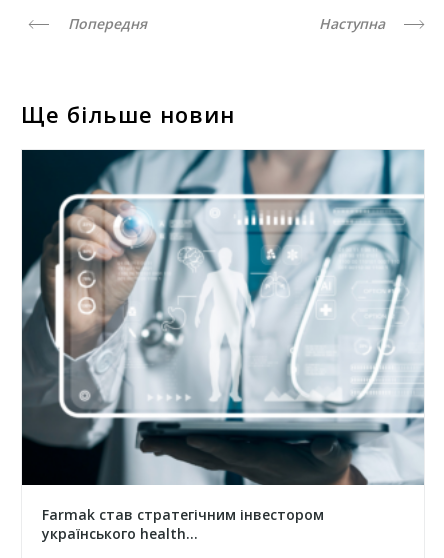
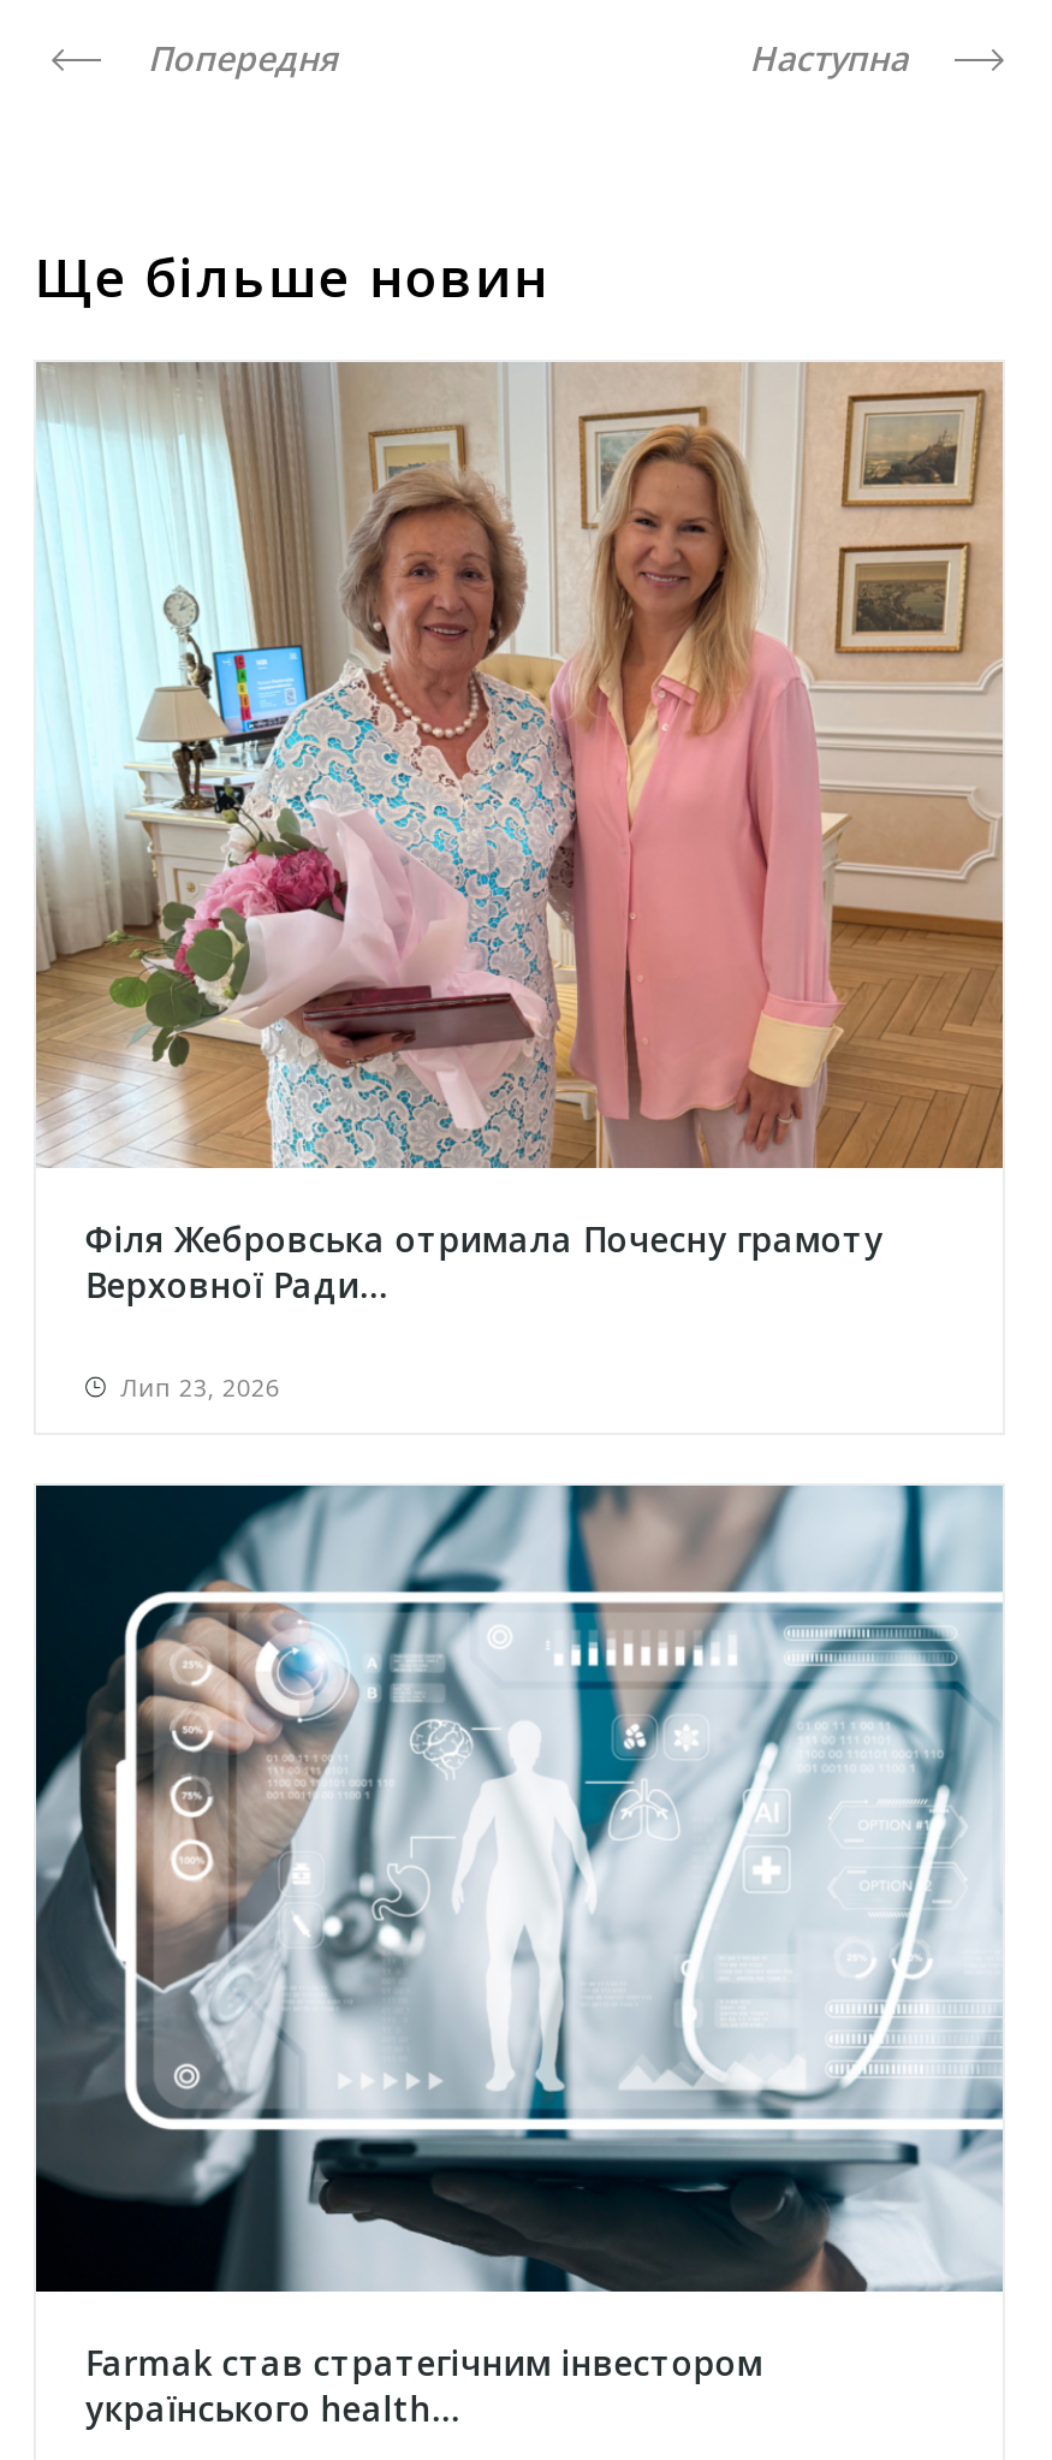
none -> [34,360,1005,1404] [image] | Філя Жебровська отримала Почесну грамоту | Верховної Ради... | Лип 23, 2026

